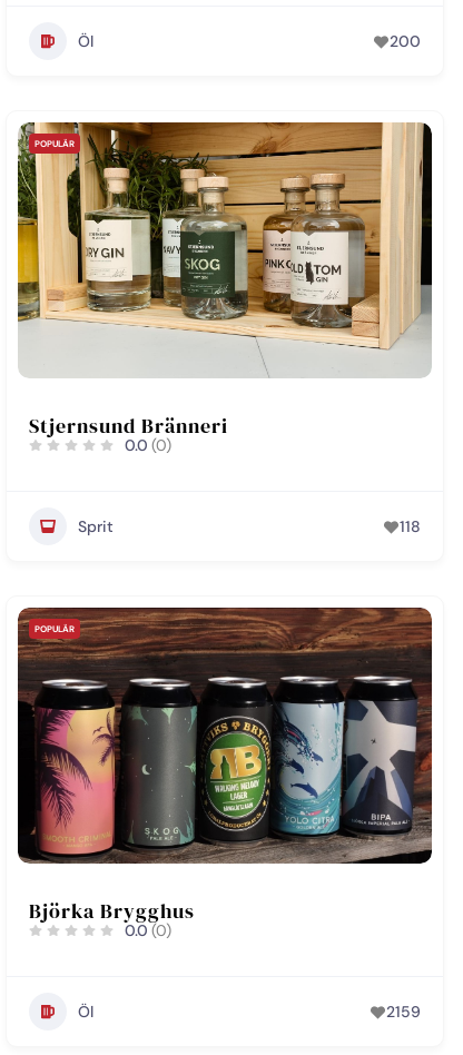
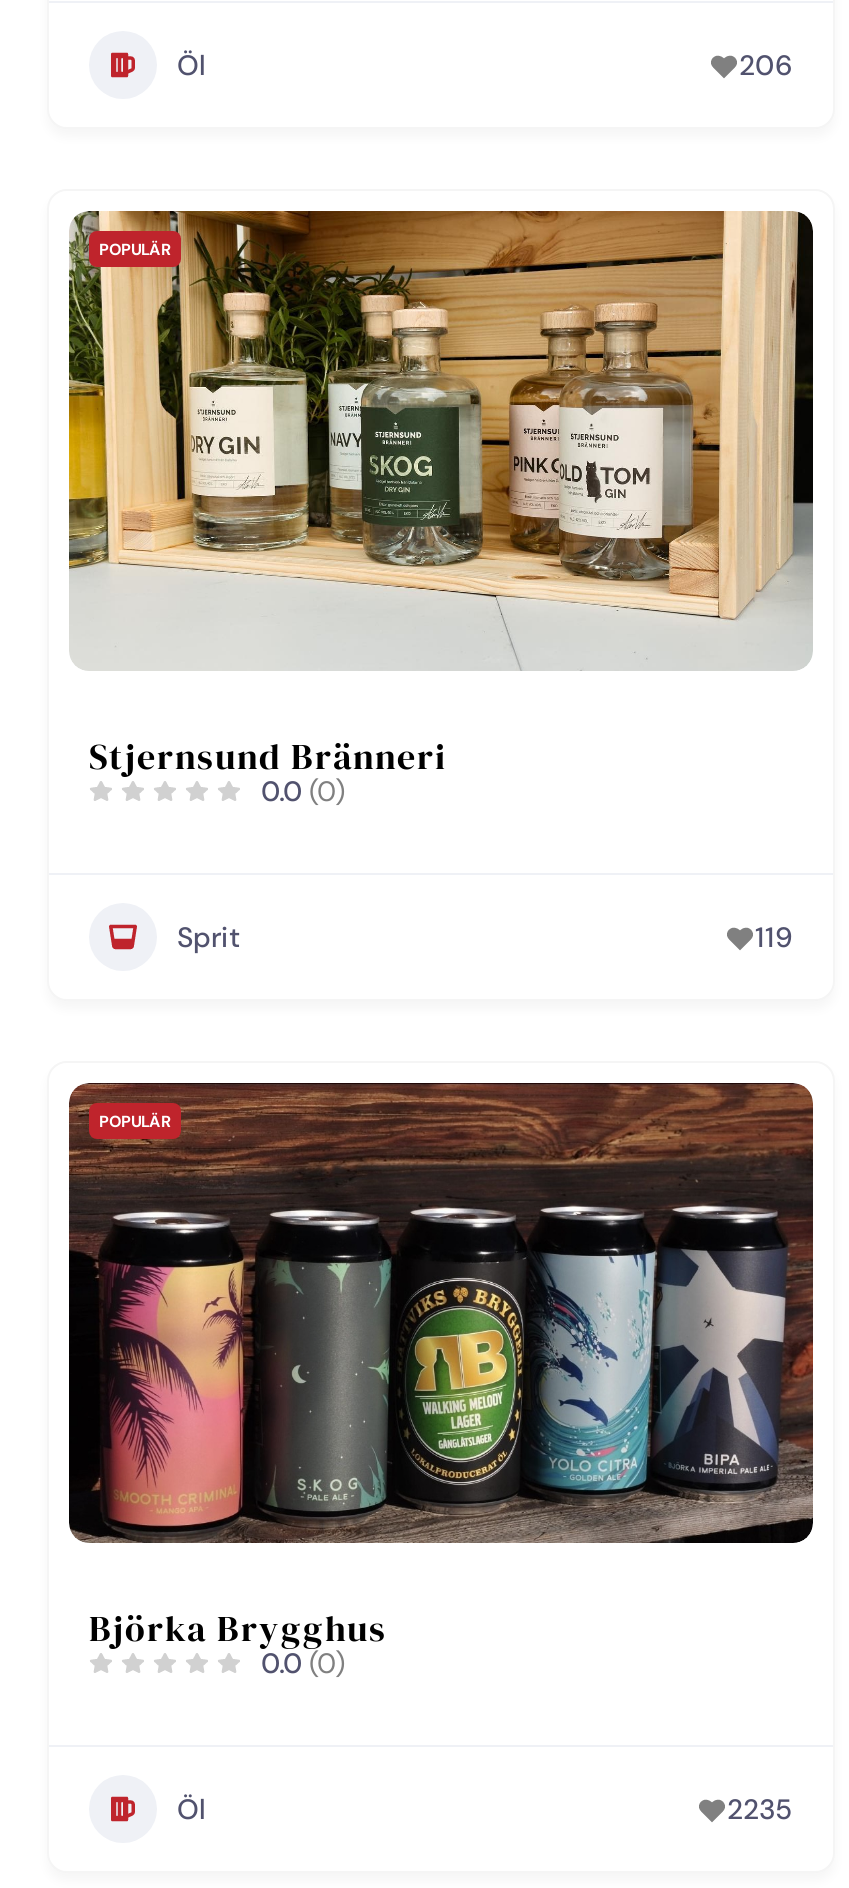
[390,31,421,51] 200 -> [739,46,793,82] 206
[400,516,421,536] 118 -> [755,918,793,954] 119
[386,1001,421,1021] 2159 -> [727,1790,793,1826] 2235

